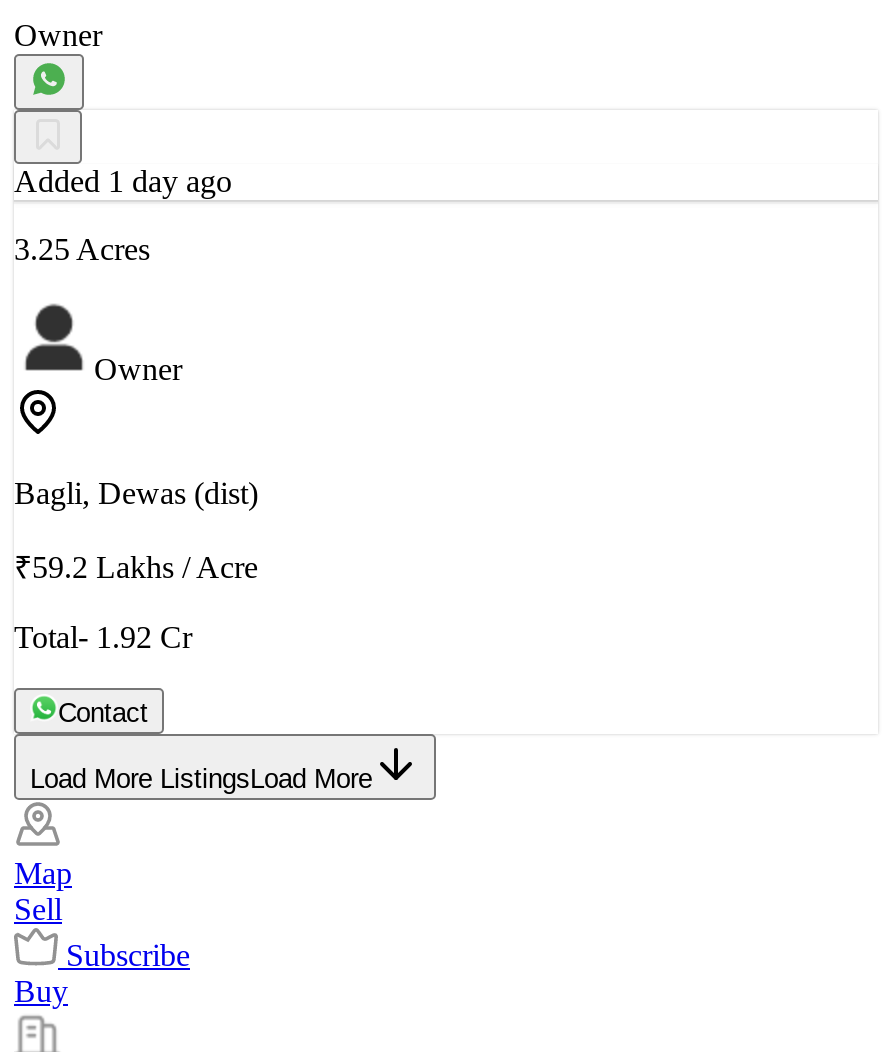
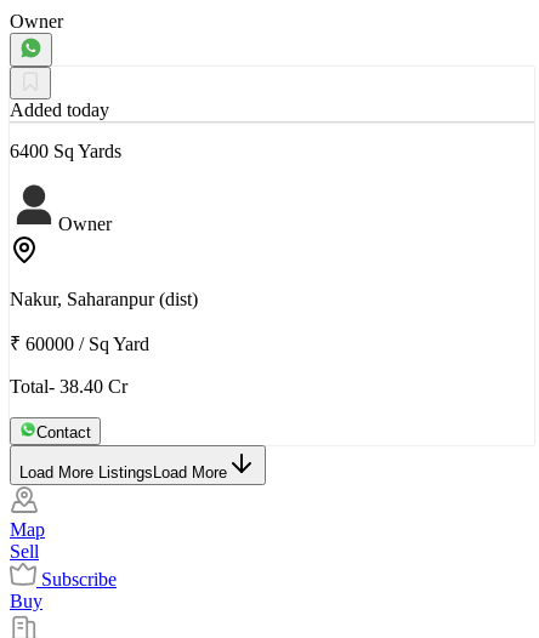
[14,165,232,199] Added 1 day ago -> [10,100,109,121] Added today
[14,233,150,267] 3.25 Acres -> [10,141,121,162] 6400 Sq Yards
[14,477,258,511] Bagli, Dewas (dist) -> [10,289,198,310] Nakur, Saharanpur (dist)
[14,551,258,585] ₹59.2 Lakhs / Acre -> [10,334,149,355] ₹ 60000 / Sq Yard
[14,621,192,655] Total- 1.92 Cr -> [10,376,127,397] Total- 38.40 Cr

